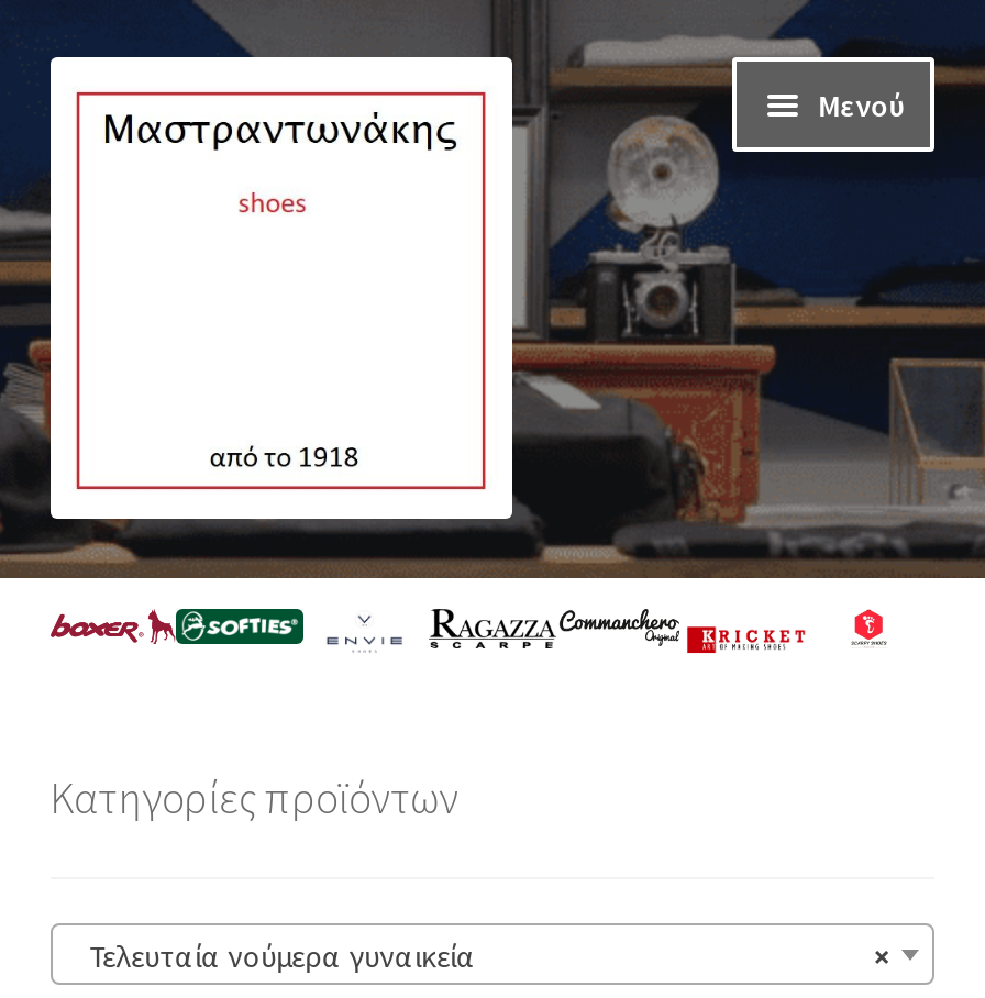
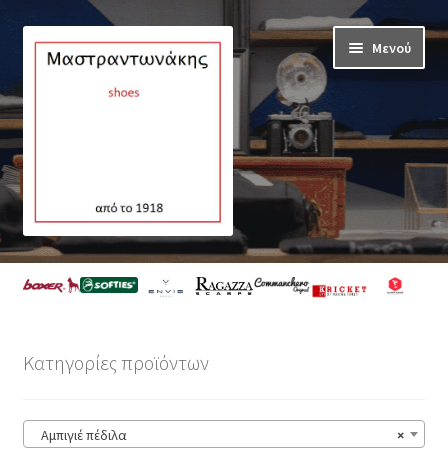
[69,937,476,977] Τελευταία νούμερα γυναικεία -> [32,426,127,444] Αμπιγιέ πέδιλα

